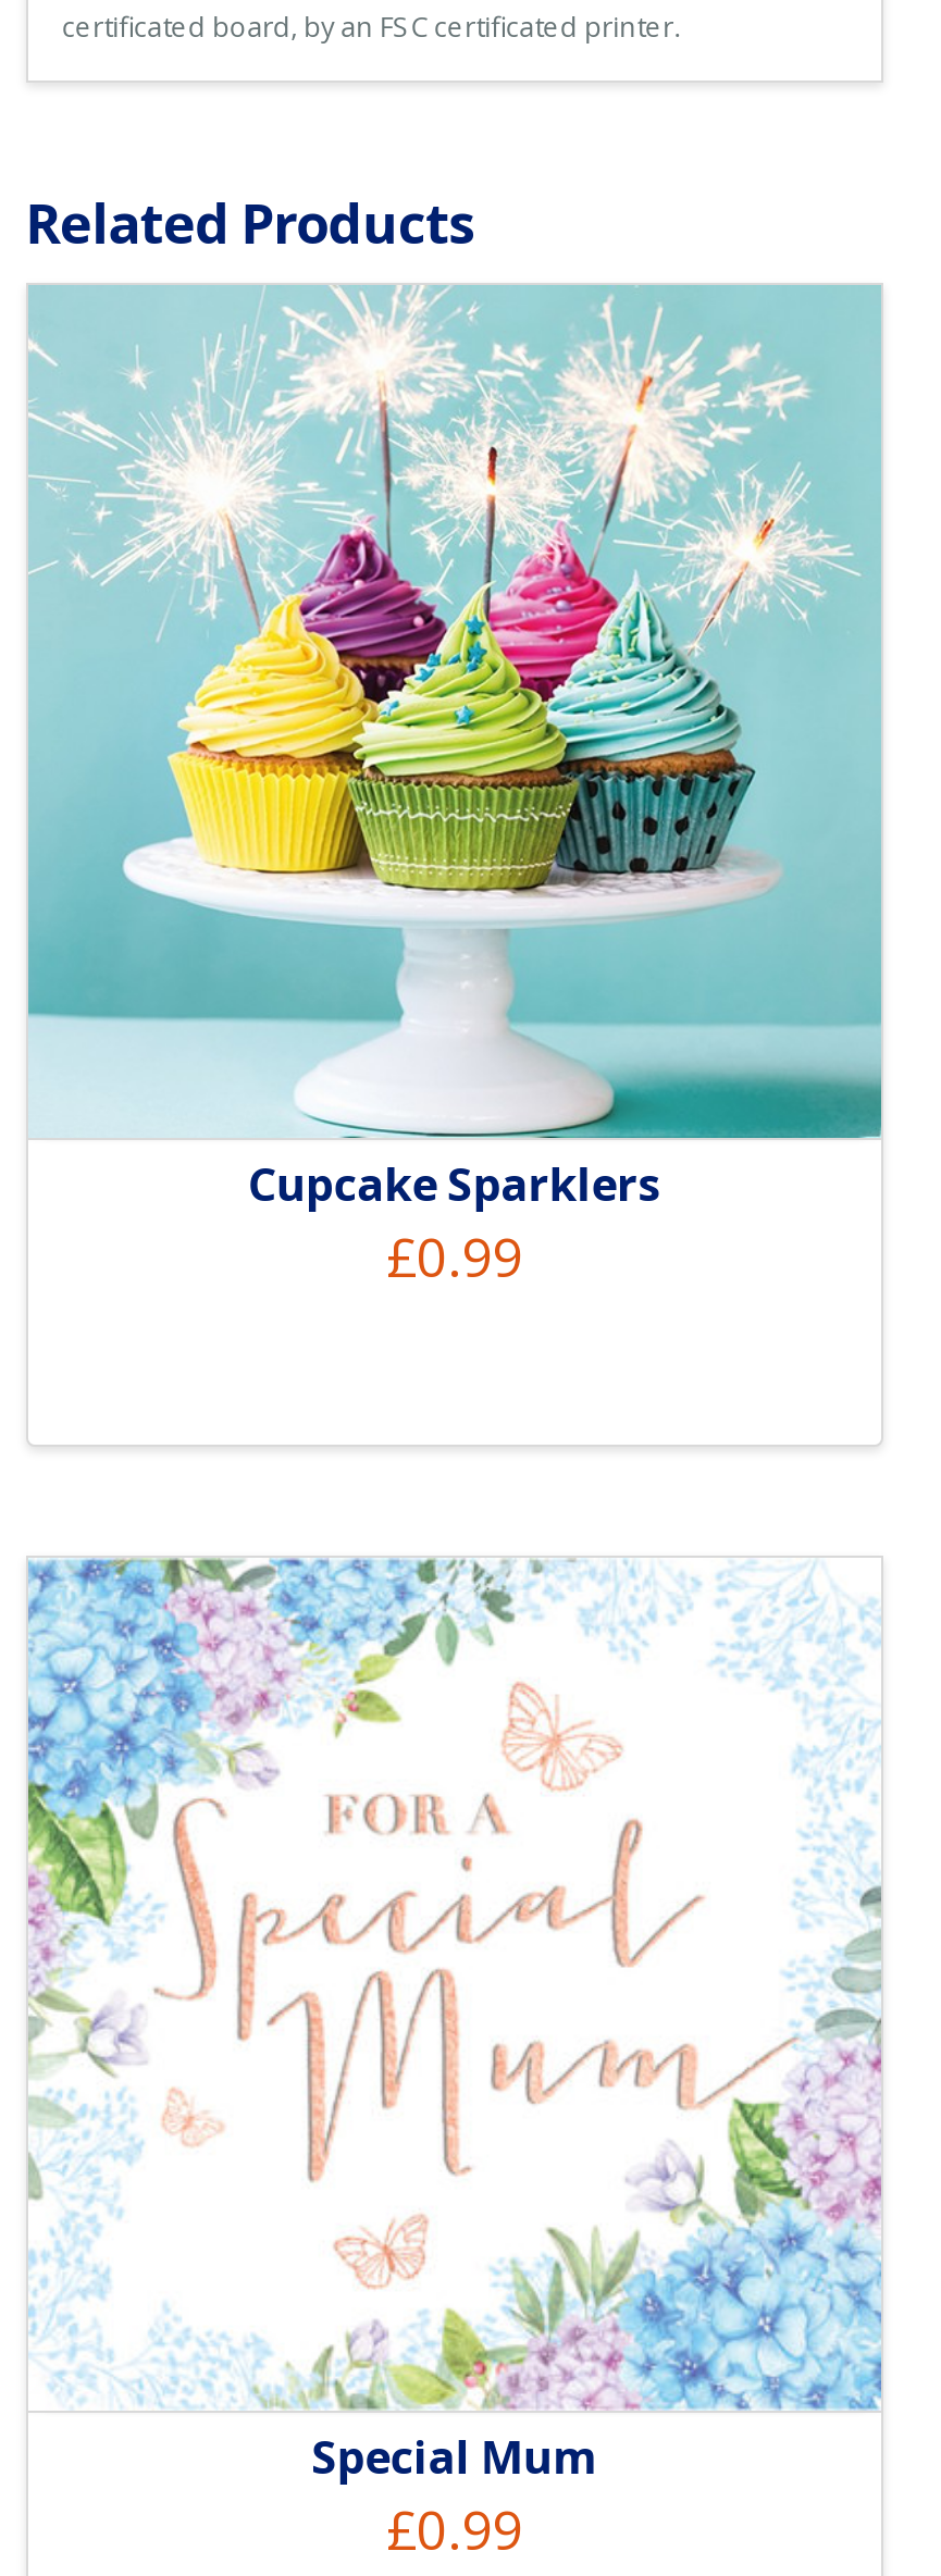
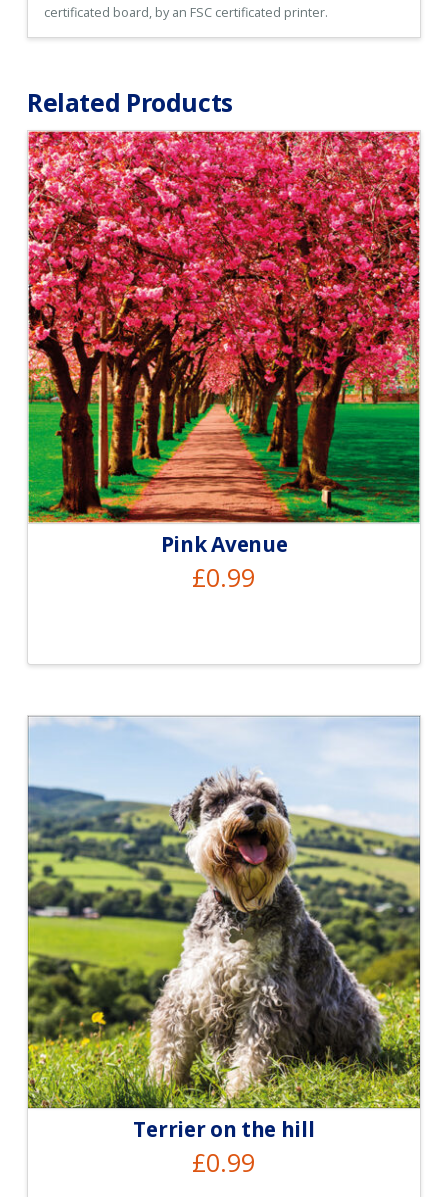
[26,283,883,1214] [image] | Cupcake Sparklers -> [27,130,420,558] [image] | Pink Avenue
[26,1558,883,2486] [image] | Special Mum -> [27,716,421,1143] [image] | Terrier on the hill

